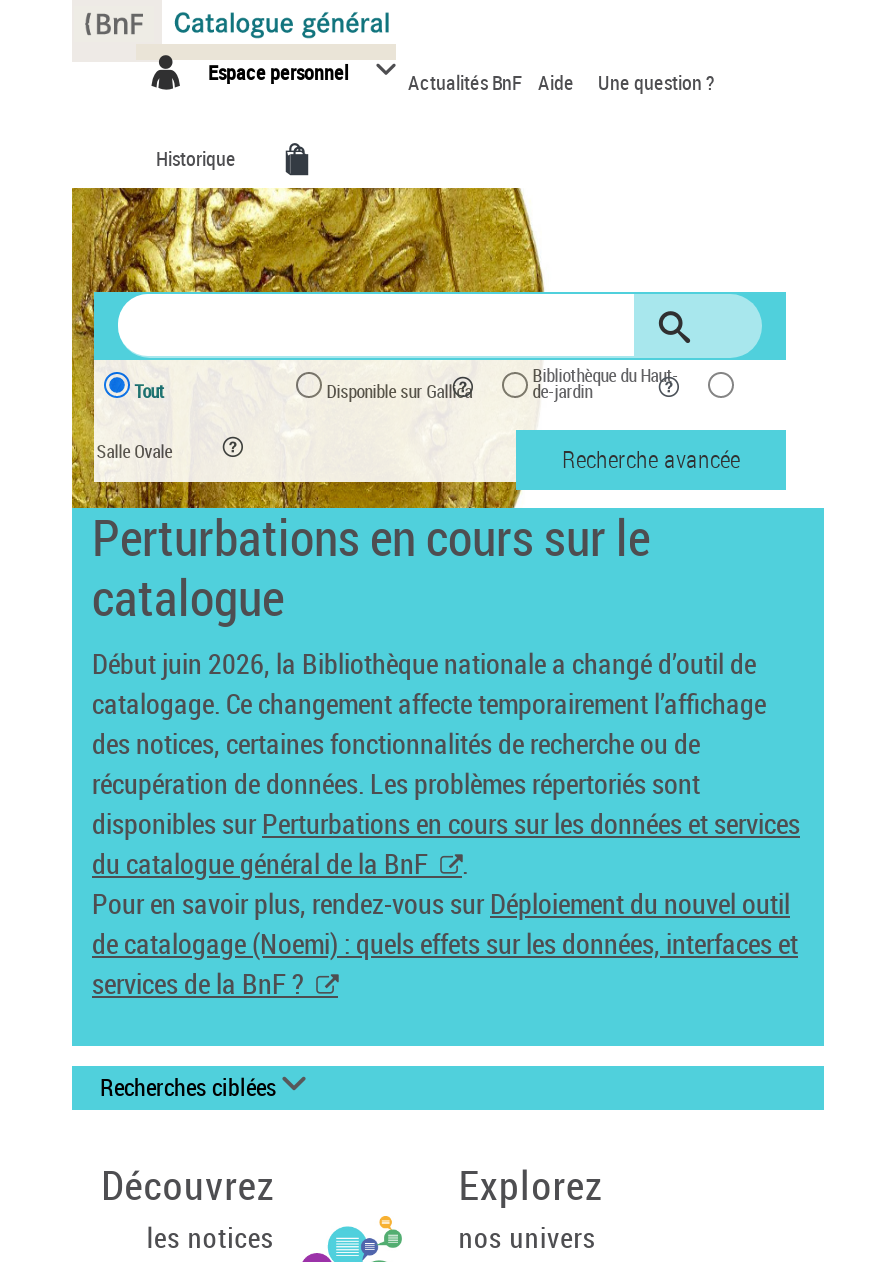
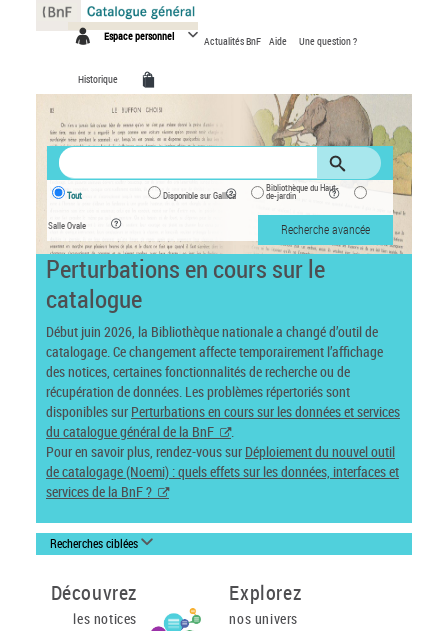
[70,186,824,510] [image] -> [36,93,413,255] [image]

